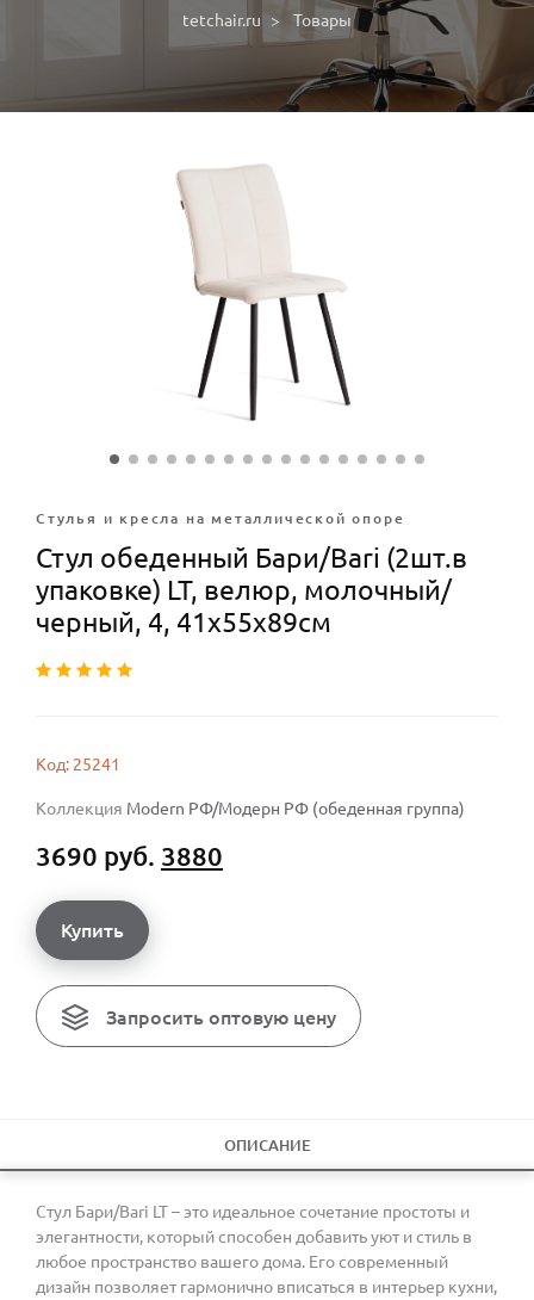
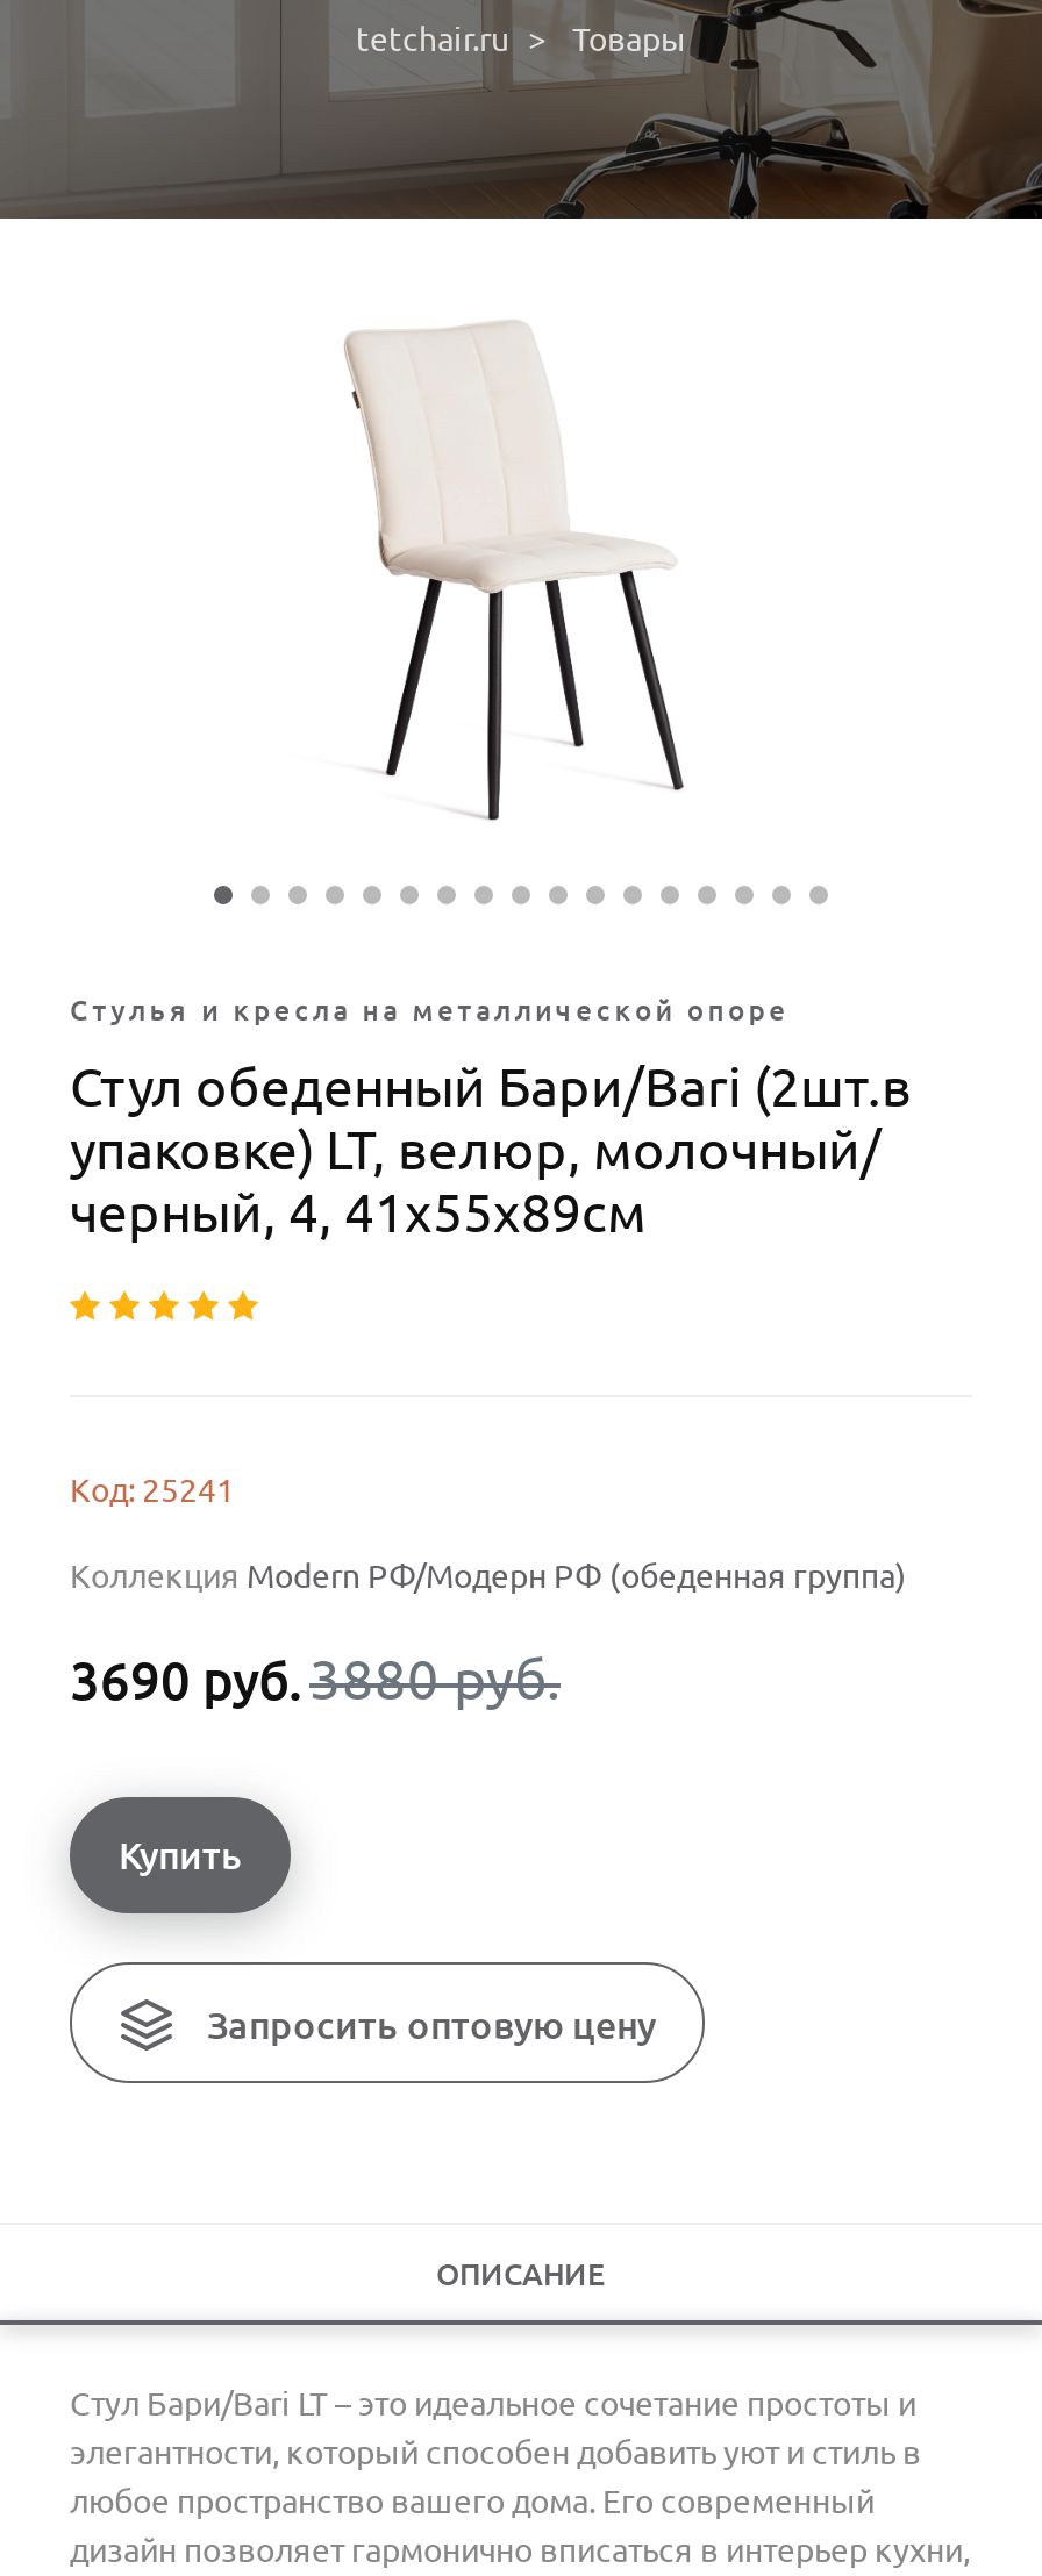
[36,841,223,871] 3690 руб. 3880 -> [70,1648,561,1711] 3690 руб. 3880 руб.

